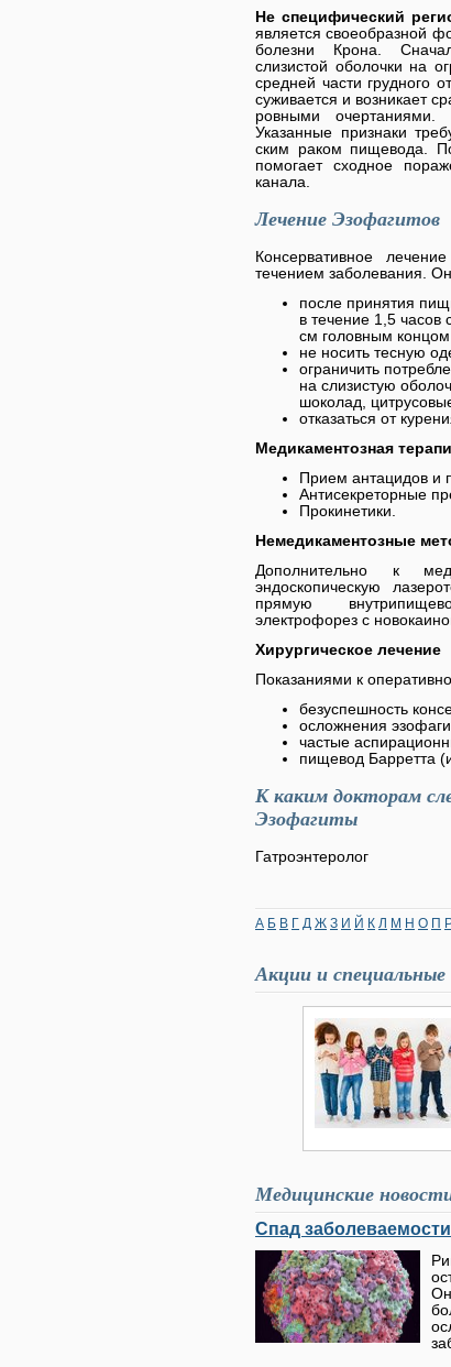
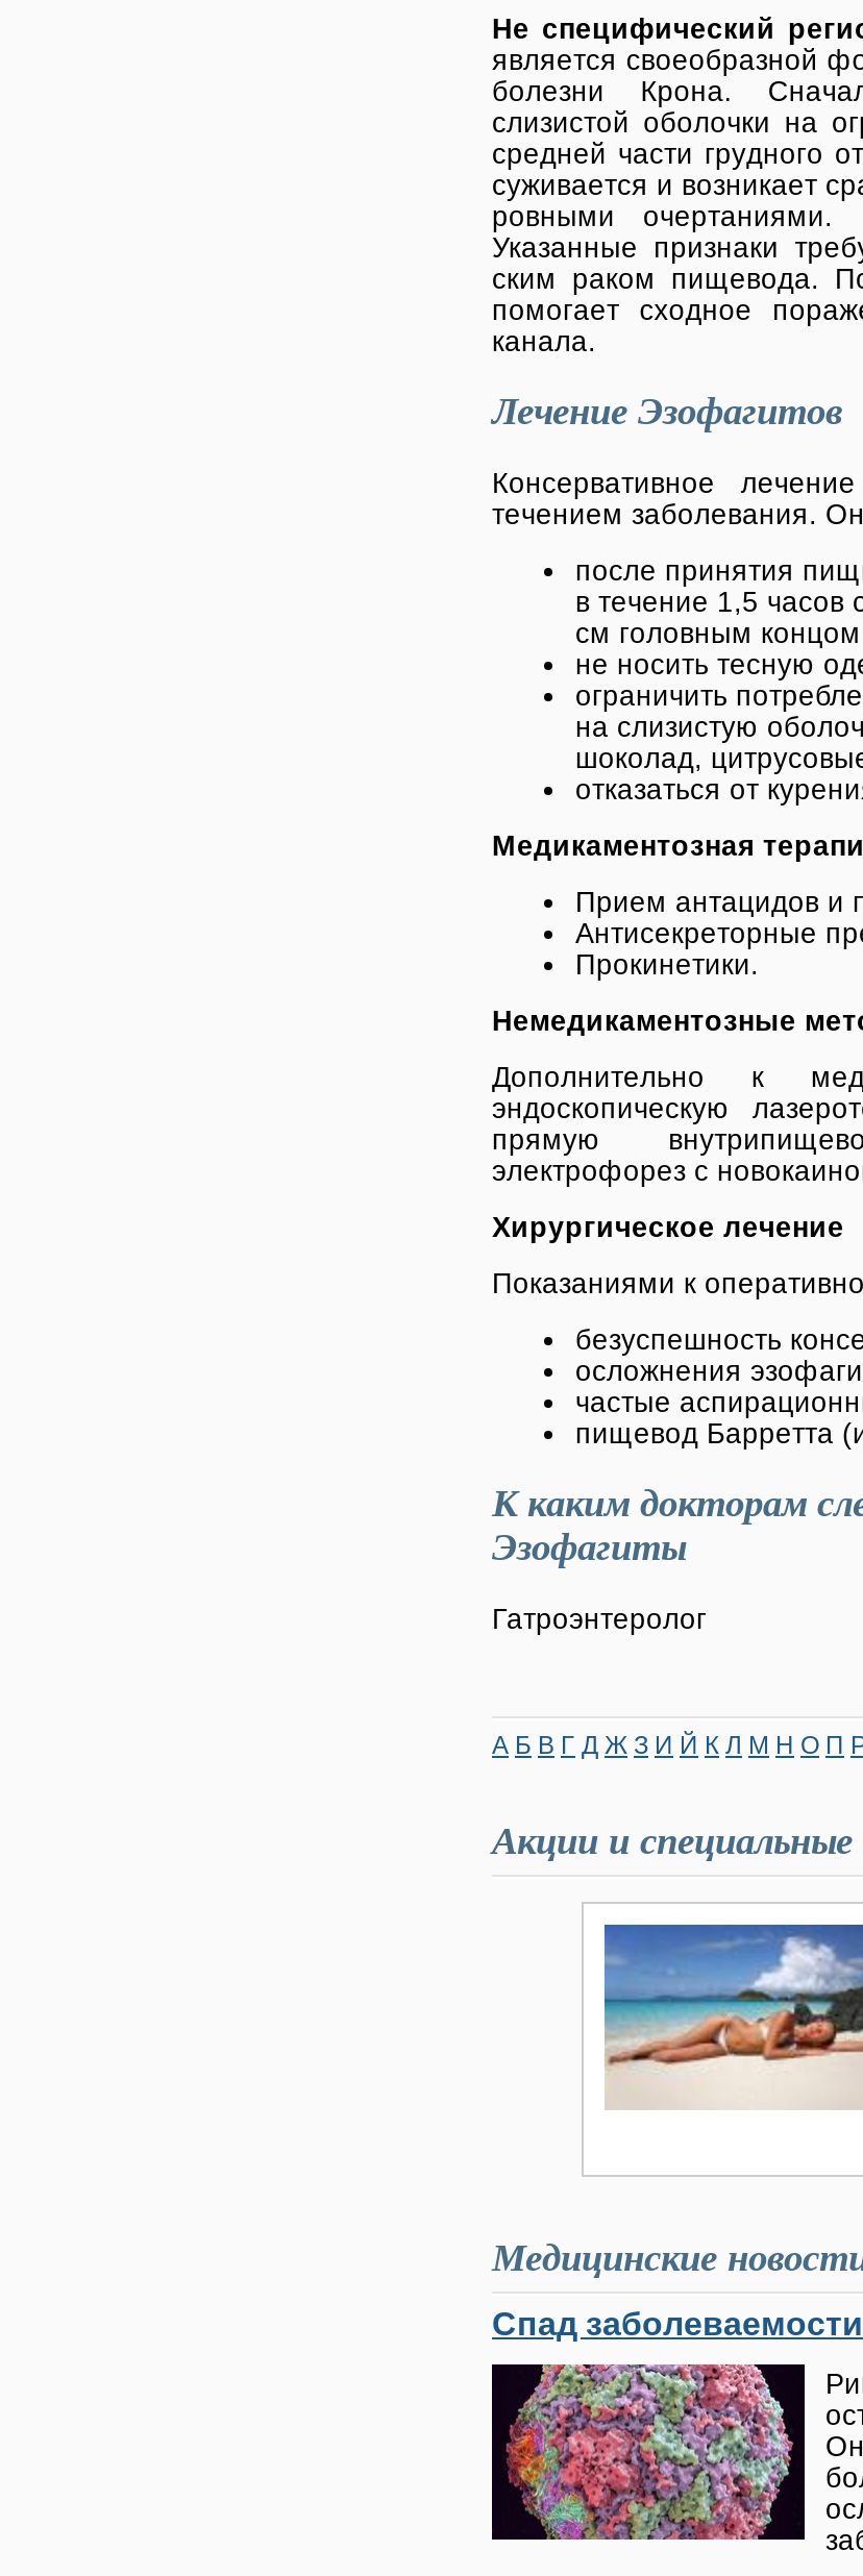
[313,1018,448,1128] [image] -> [602,1923,857,2131] [image]

